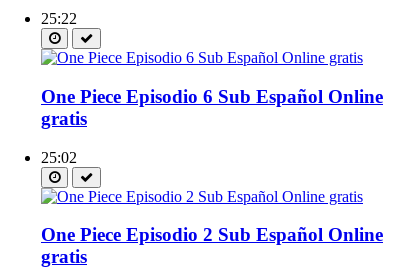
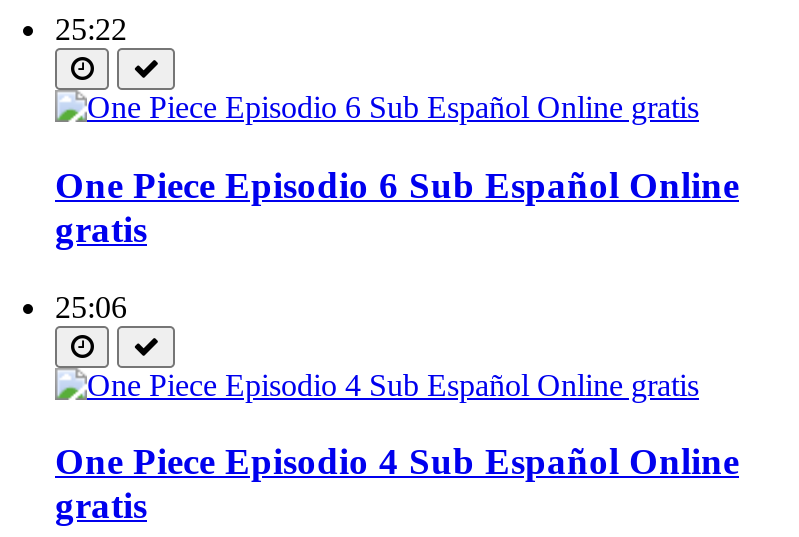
[41,149,77,166] 25:02 -> [55,289,127,323] 25:06
[41,224,383,245] One Piece Episodio 2 Sub Español Online -> [55,441,739,483] One Piece Episodio 4 Sub Español Online

